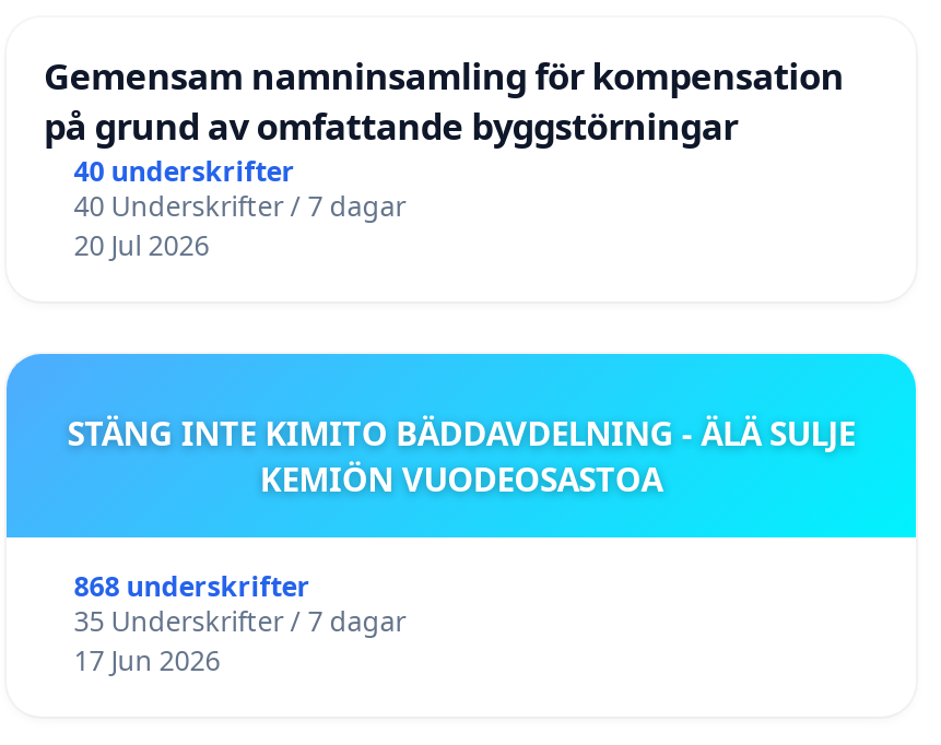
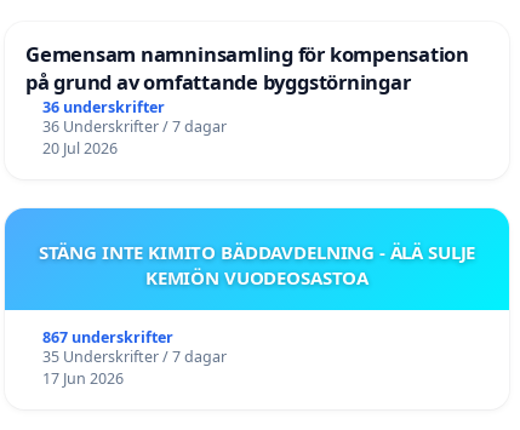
[74,152,295,190] 40 underskrifter -> [42,97,165,117] 36 underskrifter
[74,187,406,225] 40 Underskrifter / 7 dagar -> [42,116,226,137] 36 Underskrifter / 7 dagar
[74,568,310,605] 868 underskrifter -> [42,327,173,347] 867 underskrifter

